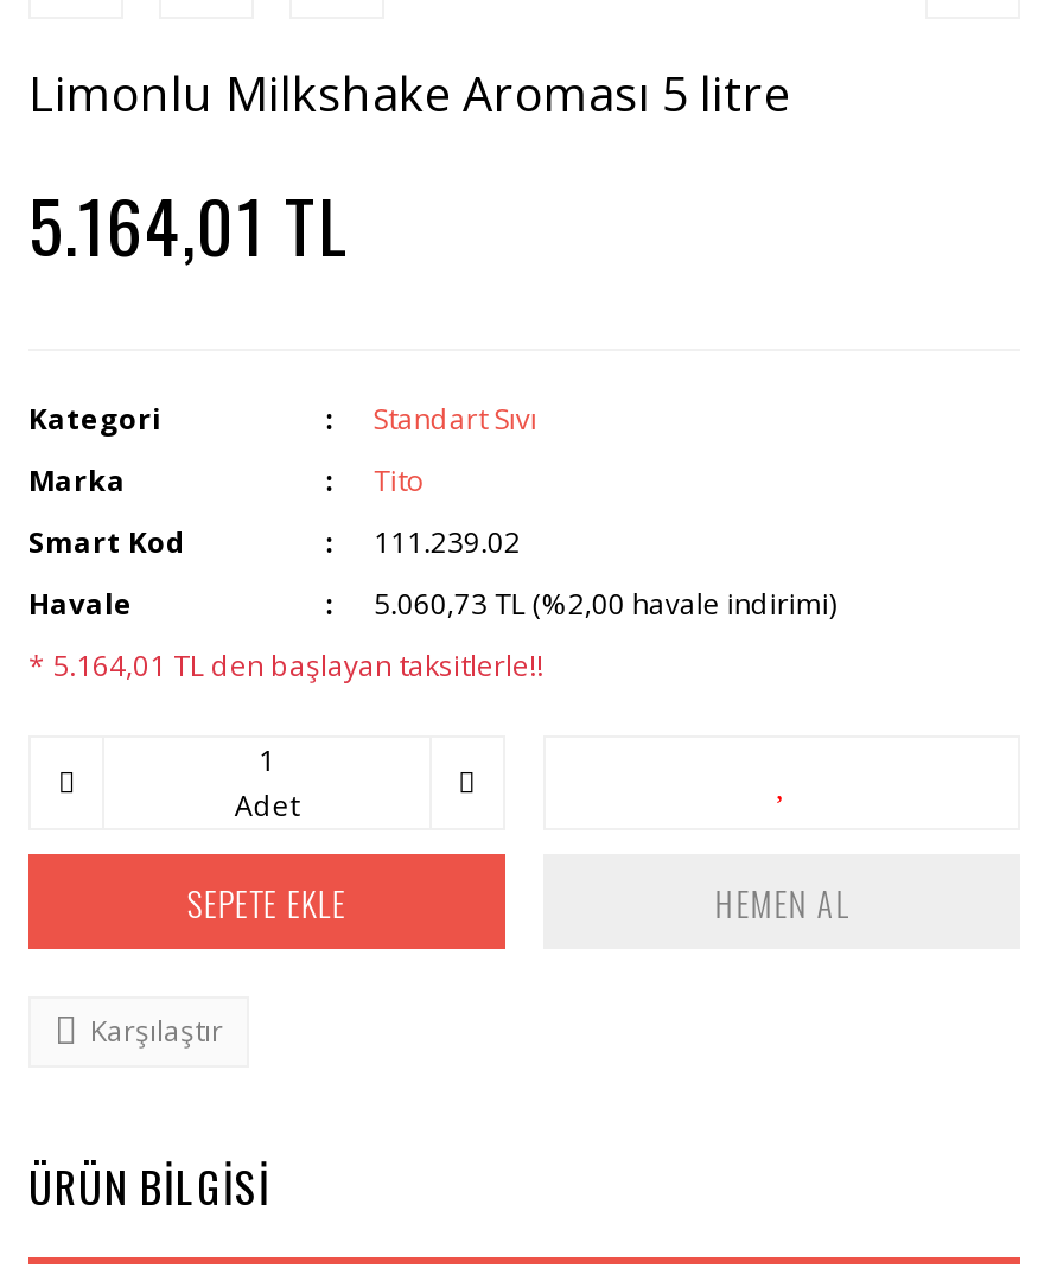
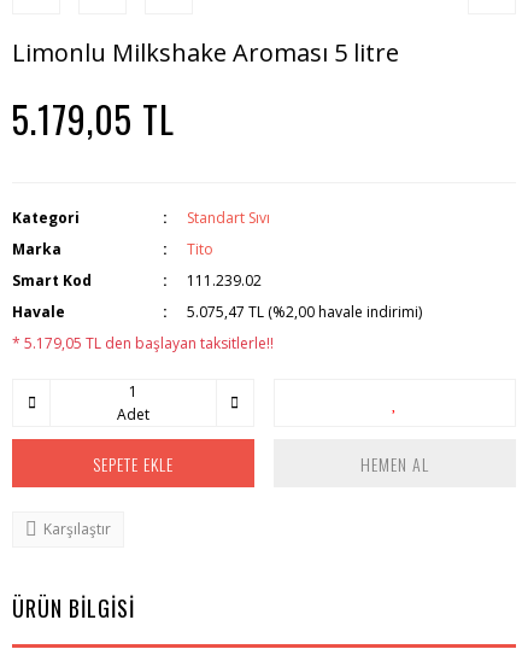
[28,171,349,278] 5.164,01 TL -> [12,92,175,146] 5.179,05 TL
[373,584,836,624] 5.060,73 TL (%2,00 havale indirimi) -> [187,302,422,322] 5.075,47 TL (%2,00 havale indirimi)
[28,645,543,686] * 5.164,01 TL den başlayan taksitlerle!! -> [12,333,274,353] * 5.179,05 TL den başlayan taksitlerle!!

